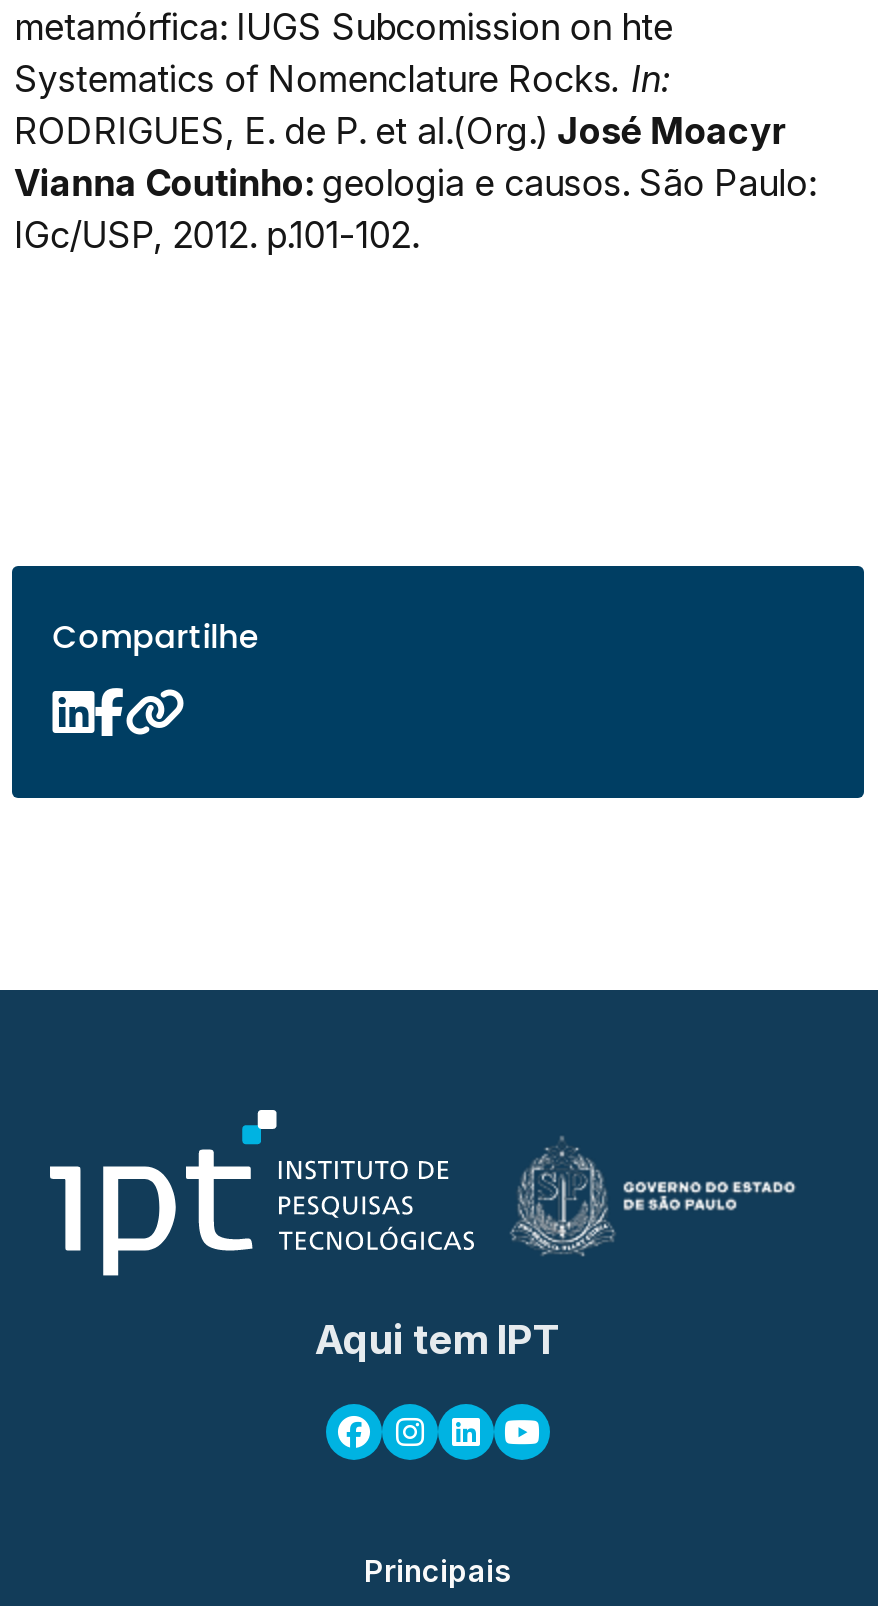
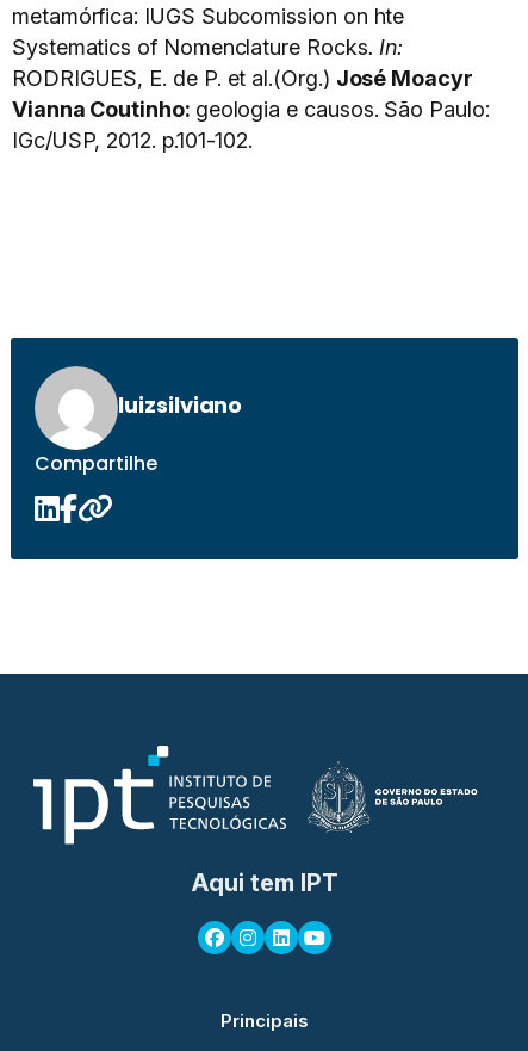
none -> [33,365,242,447] [image] | luizsilviano

